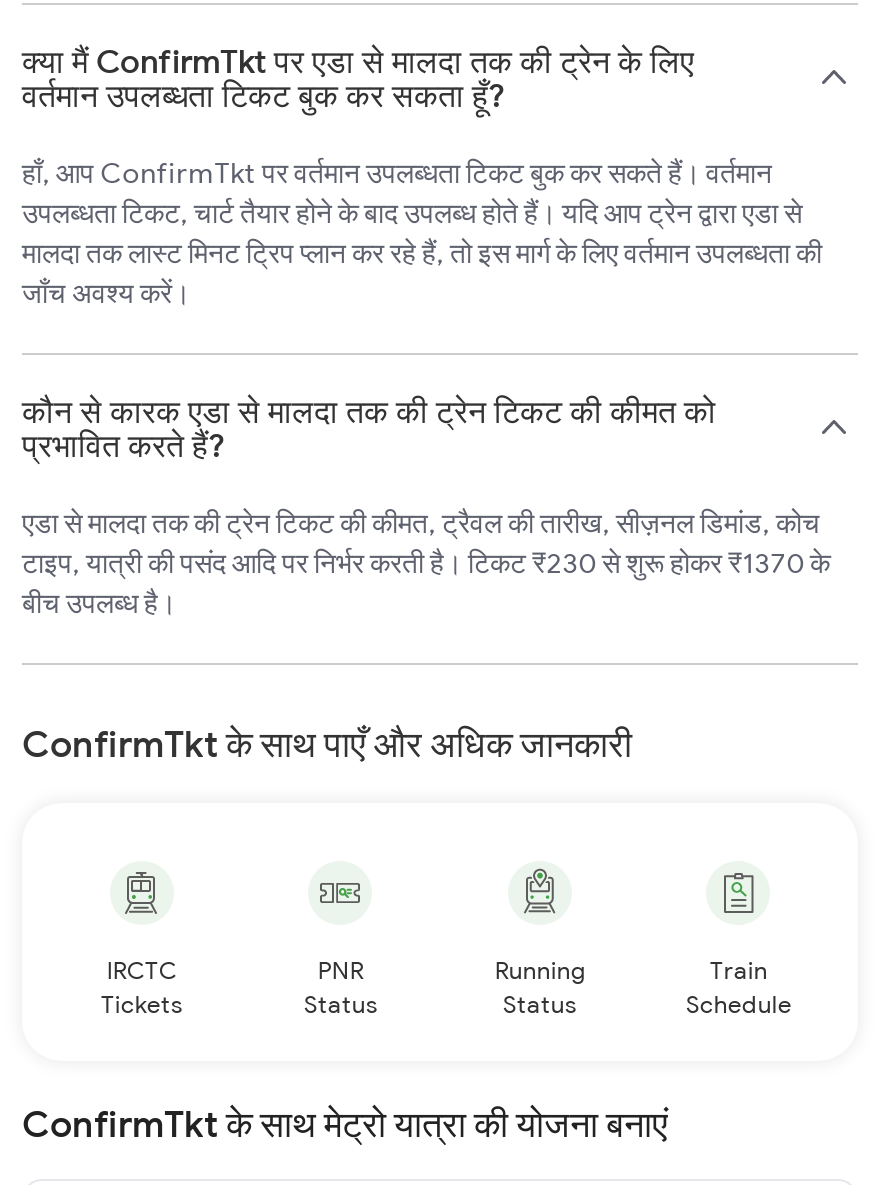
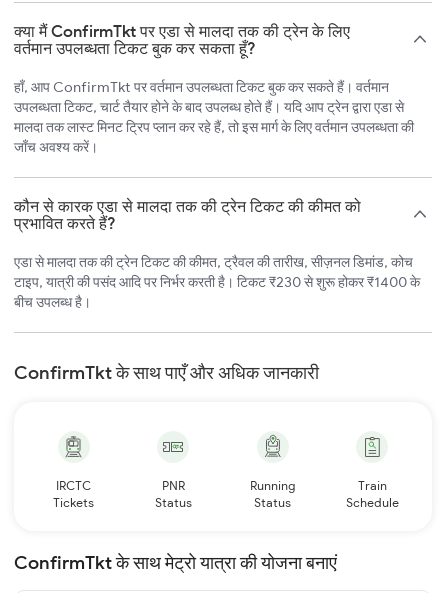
[22,545,830,581] टाइप, यात्री की पसंद आदि पर निर्भर करती है। टिकट ₹230 से शुरू होकर ₹1370 के -> [14,273,420,291] टाइप, यात्री की पसंद आदि पर निर्भर करती है। टिकट ₹230 से शुरू होकर ₹1400 के

